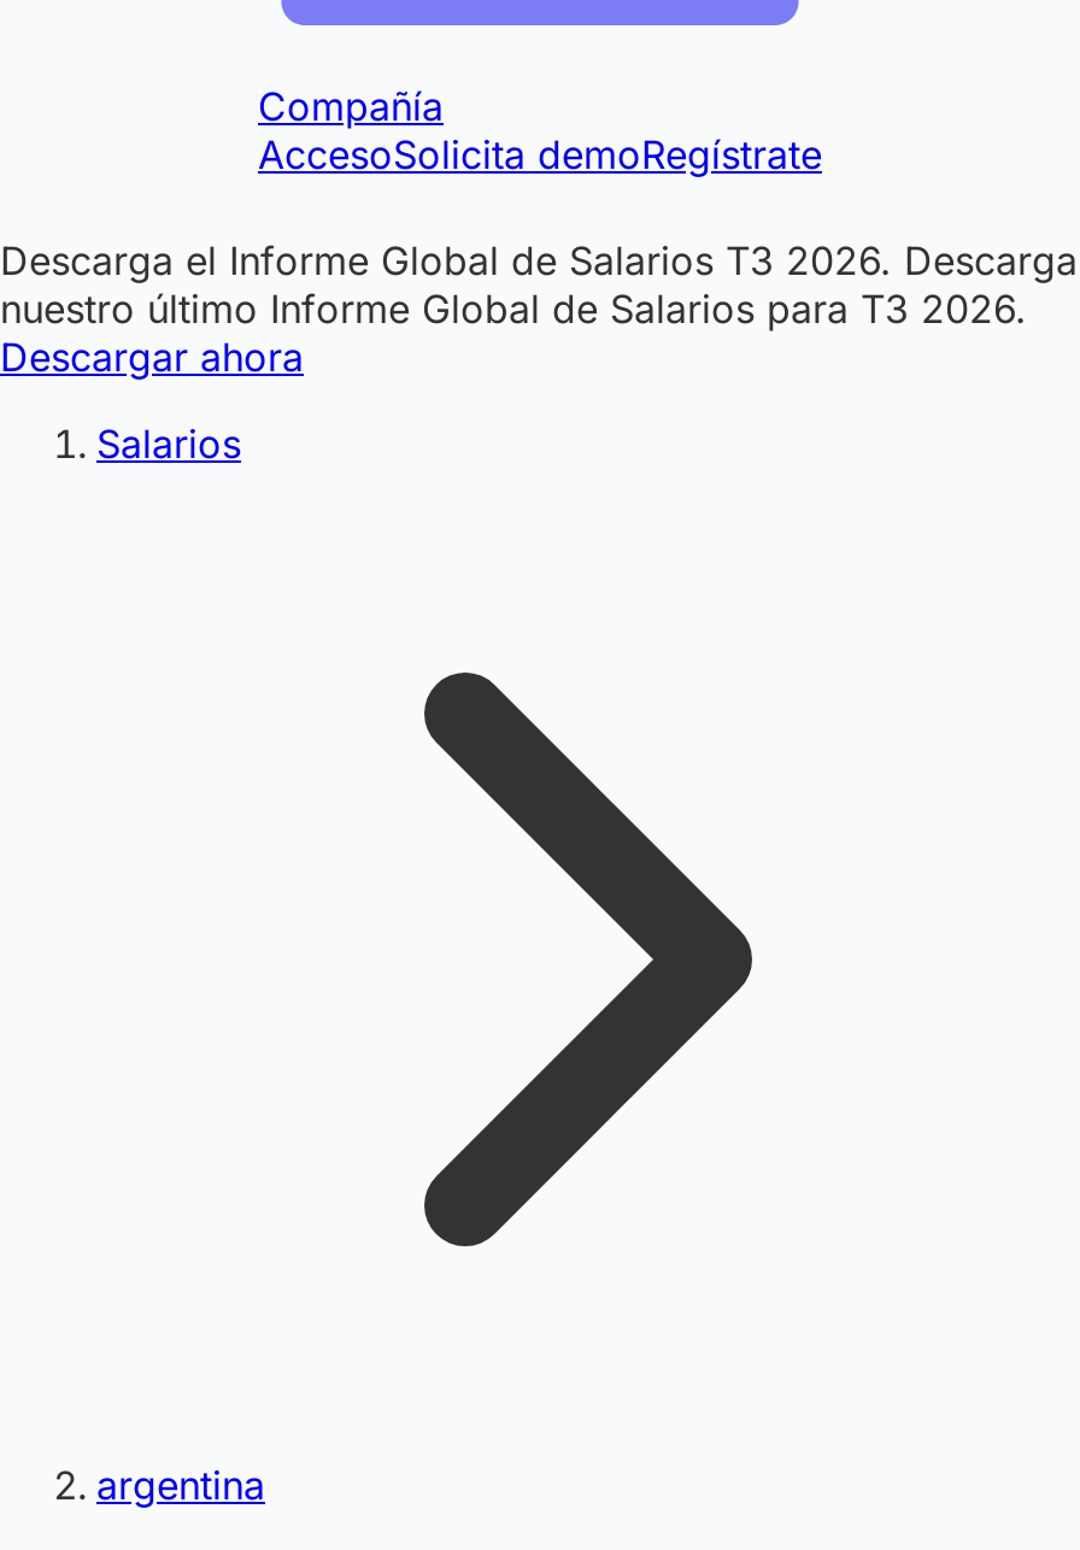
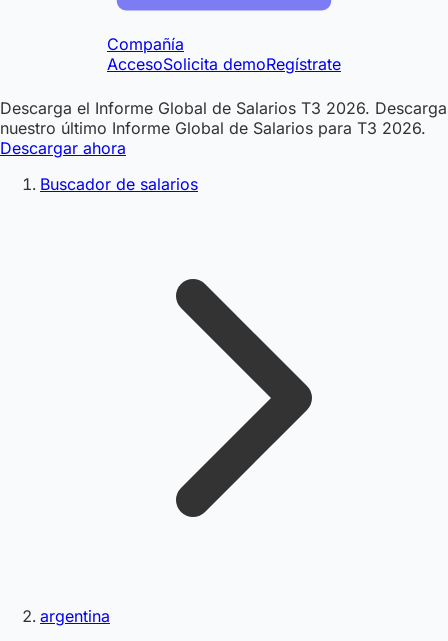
[96,420,241,468] Salarios -> [40,174,198,194] Buscador de salarios

